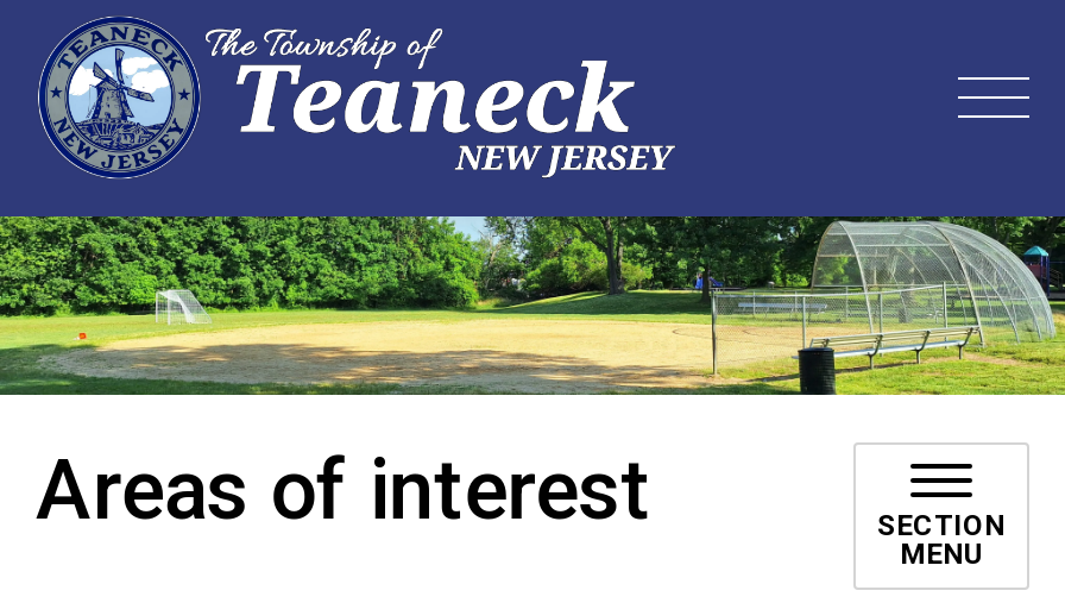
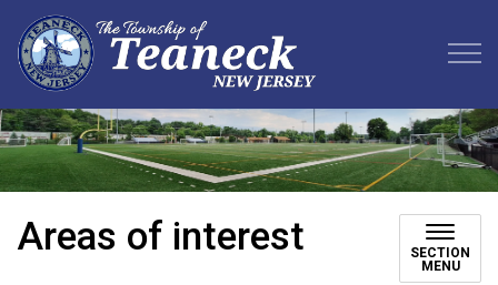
[7,214,1058,397] [image] -> [3,108,495,193] [image]

